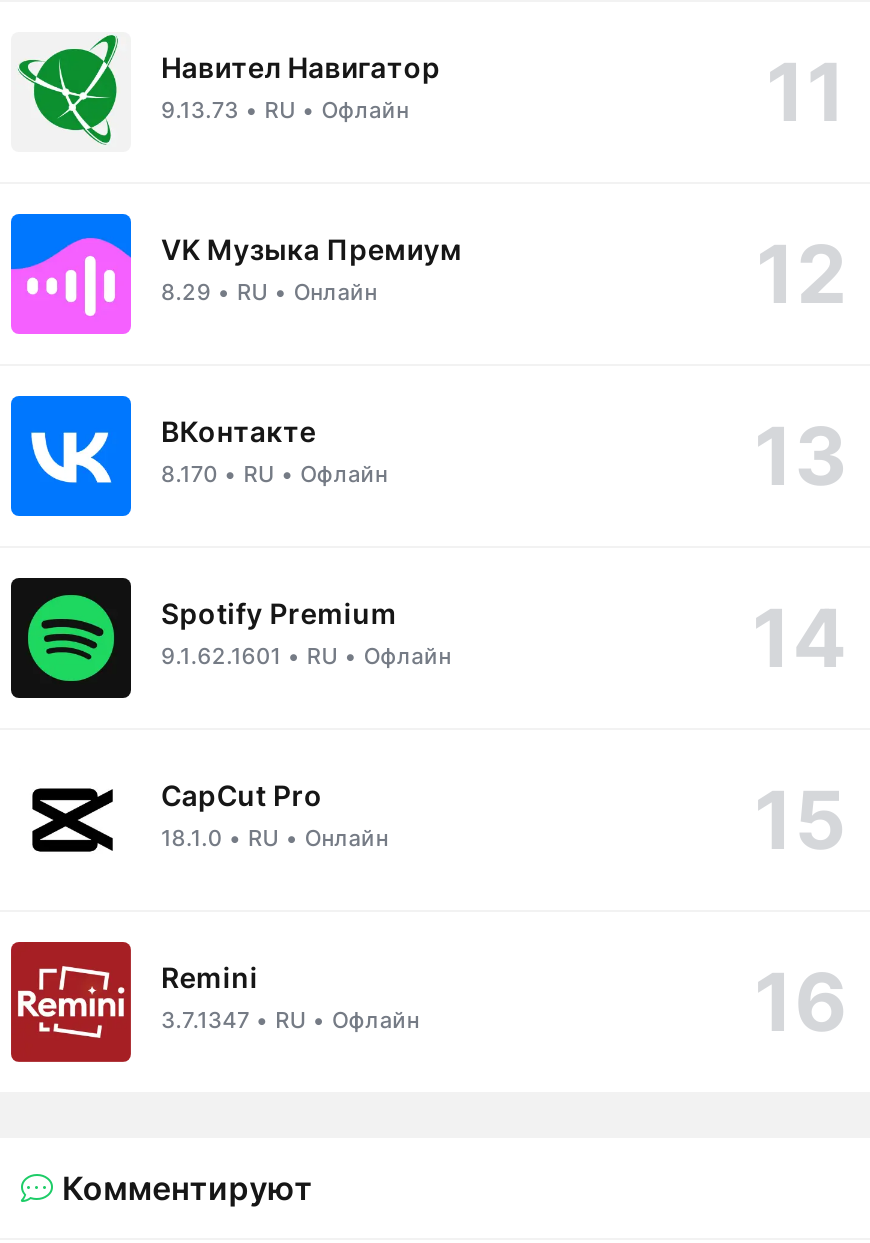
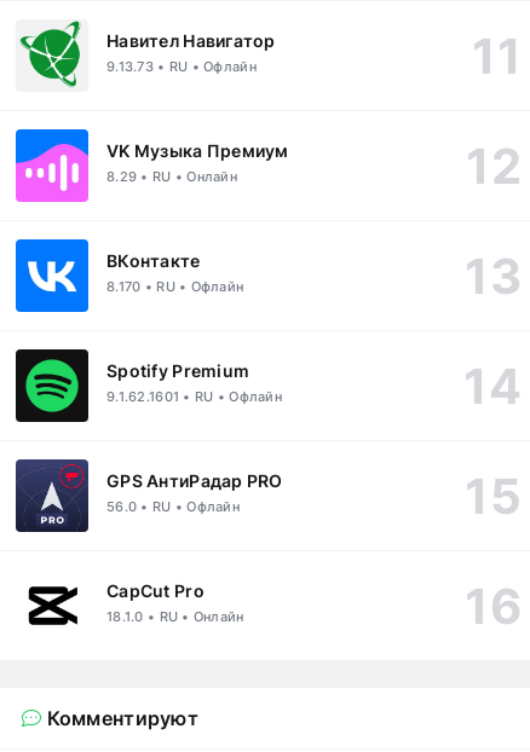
none -> [16,458,283,531] [image] | GPS АнтиРадар PRO | 56.0 • RU • Офлайн
moved [161,777,388,851] -> [106,580,244,624]: CapCut Pro | 18.1.0 • RU • Онлайн
[9,940,419,1064] [image] | Remini | 3.7.1347 • RU • Офлайн -> none

